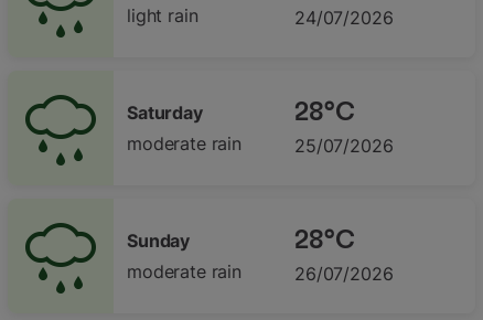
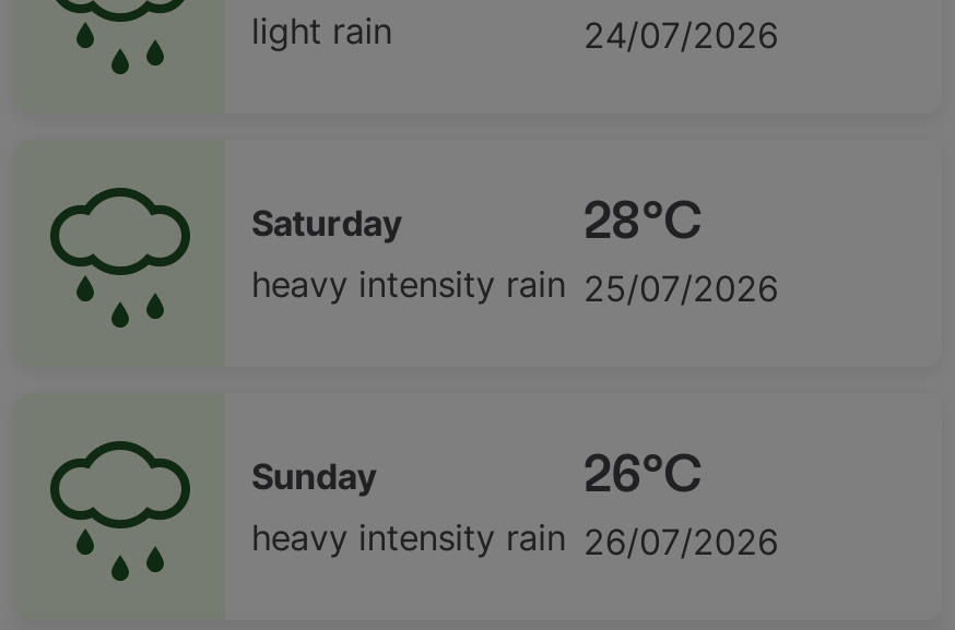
[127,133,241,155] moderate rain -> [251,262,566,306] heavy intensity rain
[294,228,354,254] 28°C -> [583,450,702,503] 26°C
[127,261,241,283] moderate rain -> [251,516,566,559] heavy intensity rain

